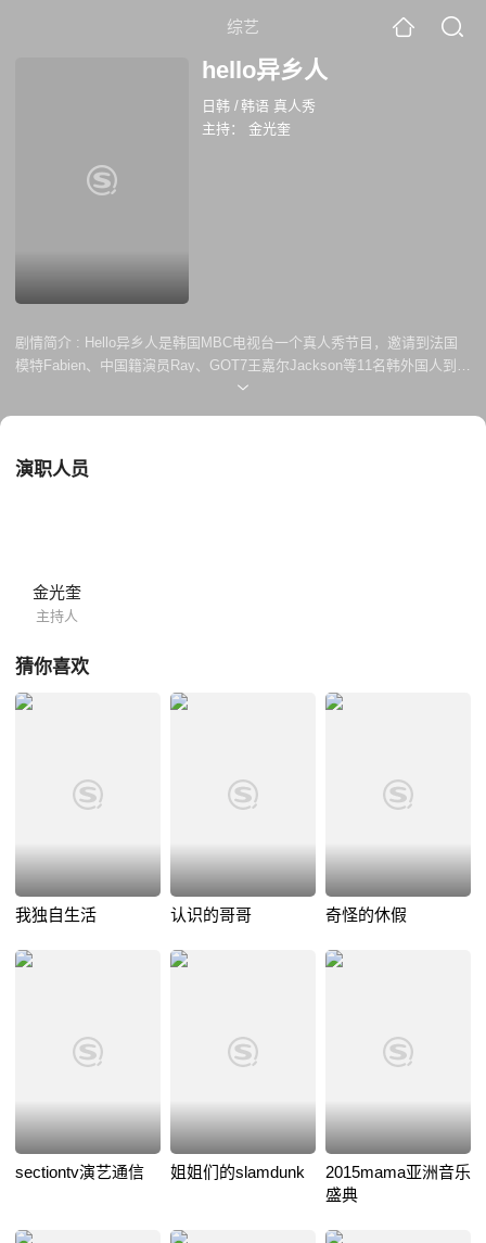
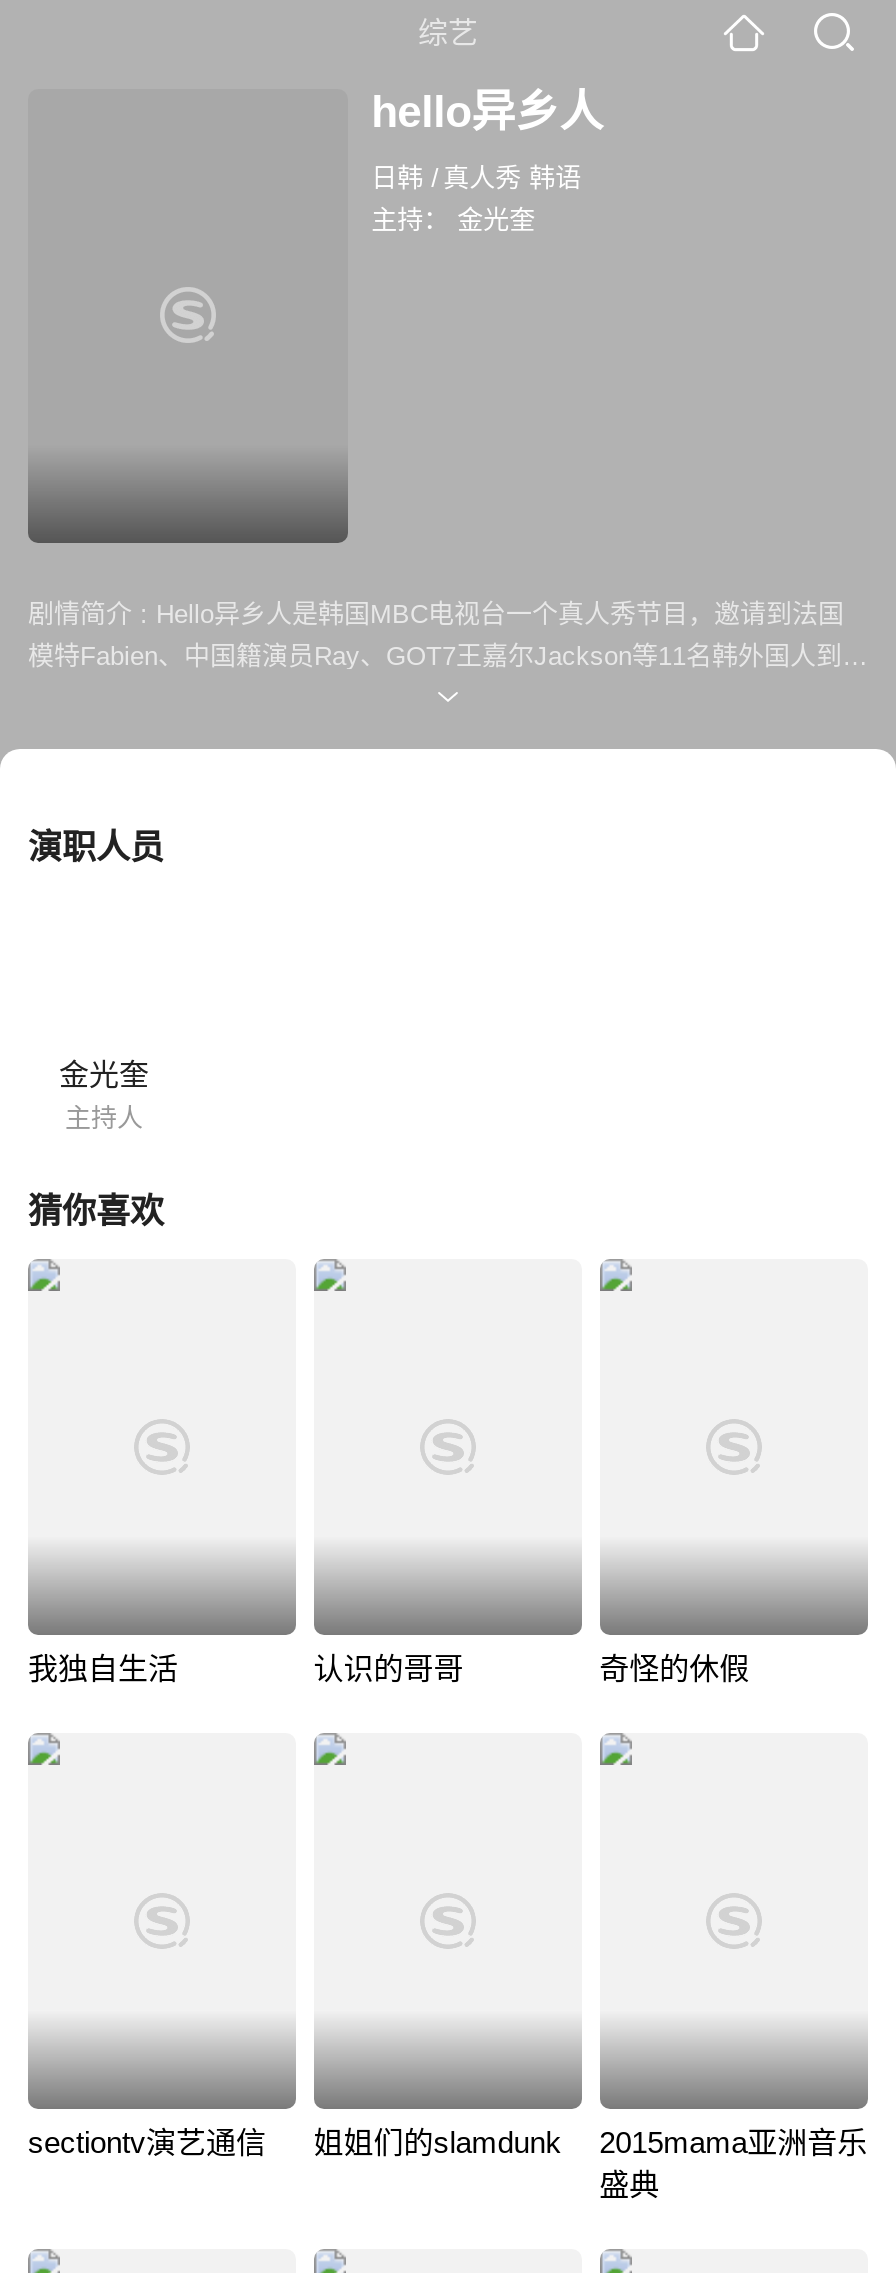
[201,98,315,114] 日韩 / 韩语 真人秀 -> [371,163,581,193] 日韩 / 真人秀 韩语

